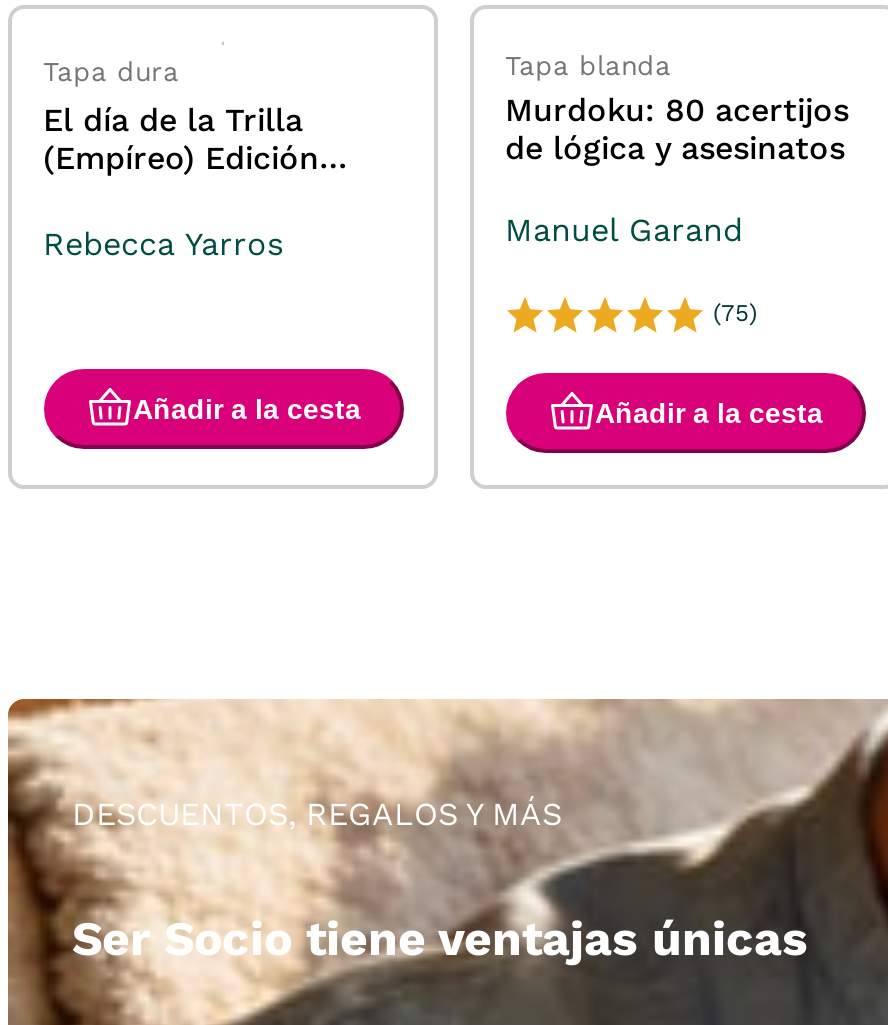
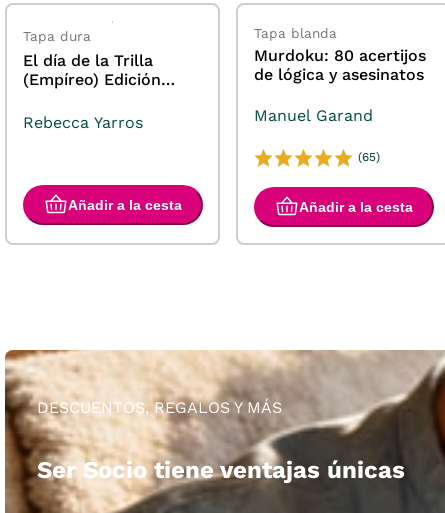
[713,299,757,327] (75) -> [357,150,379,164] (65)

